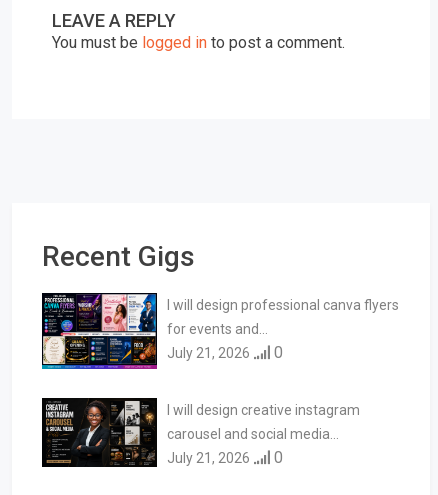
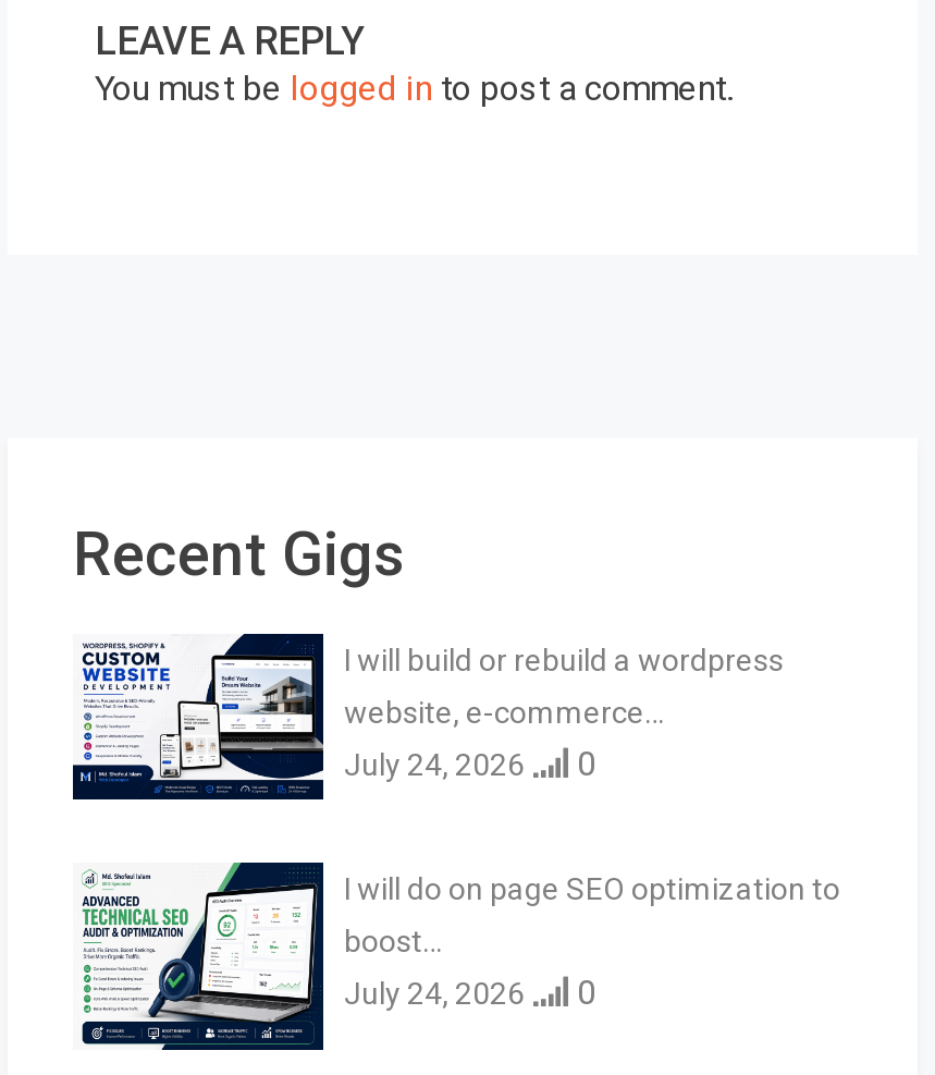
[41,292,398,370] [image] | I will design professional canva flyers -> [71,634,784,802] [image] | I will build or rebuild a wordpress
[166,321,267,337] for events and… -> [344,695,664,730] website, e-commerce…
[166,343,282,362] July 21, 2026 0 -> [344,743,596,784] July 24, 2026 0
[41,397,359,484] [image] | I will design creative instagram -> [73,860,840,1052] [image] | I will do on page SEO optimization to
[166,426,338,442] carousel and social media… -> [344,924,442,958] boost…
[166,448,282,467] July 21, 2026 0 -> [344,972,596,1013] July 24, 2026 0

